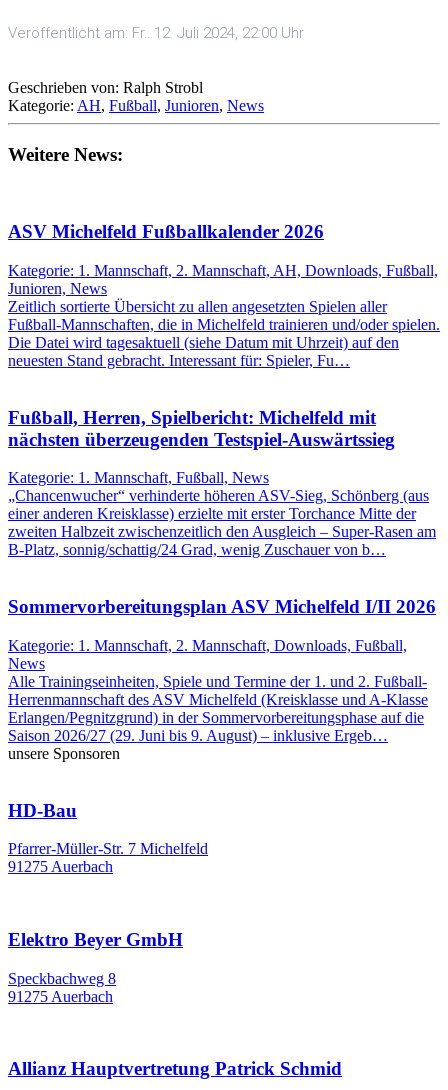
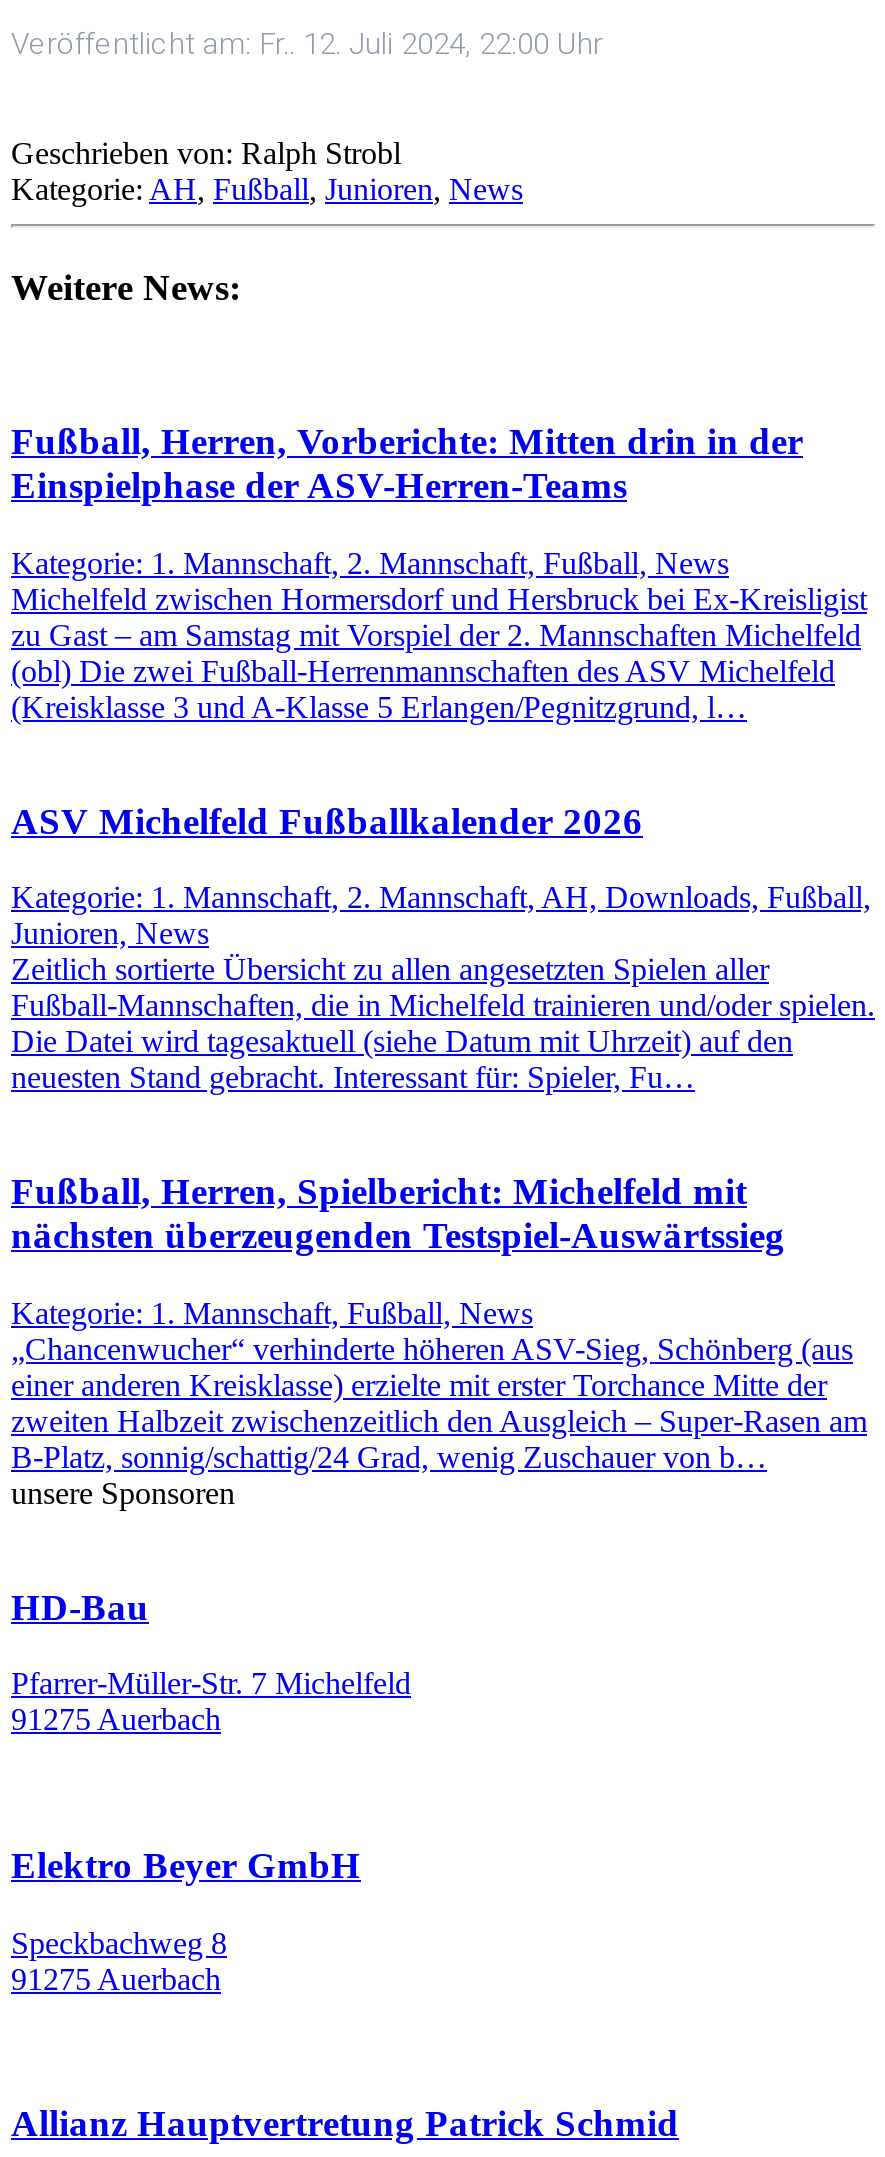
none -> [11,421,867,724] Fußball, Herren, Vorberichte: Mitten drin in der | Einspielphase der ASV-Herren-Teams | Kategorie: 1. Mannschaft, 2. Mannschaft, Fußball, News | Michelfeld zwischen Hormersdorf und Hersbruck bei Ex-Kreisligist | zu Gast – am Samstag mit Vorspiel der 2. Mannschaften Michelfeld | (obl) Die zwei Fußball-Herrenmannschaften des ASV Michelfeld | (Kreisklasse 3 und A-Klasse 5 Erlangen/Pegnitzgrund, l…
moved [8,221,440,558] -> [11,799,875,1474]: ASV Michelfeld Fußballkalender 2026 | Kategorie: 1. Mannschaft, 2. Mannschaft, AH, Downloads, Fußball, | Junioren, News | ... | zweiten Halbzeit zwischenzeitlich den Ausgleich – Super-Rasen am | B-Platz, sonnig/schattig/24 Grad, wenig Zuschauer von b…
[8,596,436,744] Sommervorbereitungsplan ASV Michelfeld I/II 2026 | Kategorie: 1. Mannschaft, 2. Mannschaft, Downloads, Fußball, | News | Alle Trainingseinheiten, Spiele und Termine der 1. und 2. Fußball- | Herrenmannschaft des ASV Michelfeld (Kreisklasse und A-Klasse | Erlangen/Pegnitzgrund) in der Sommervorbereitungsphase auf die | Saison 2026/27 (29. Juni bis 9. August) – inklusive Ergeb… -> none

